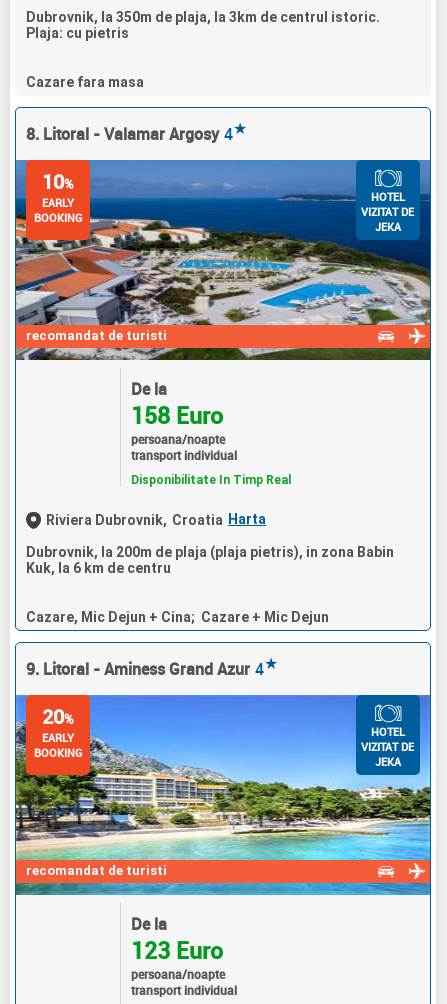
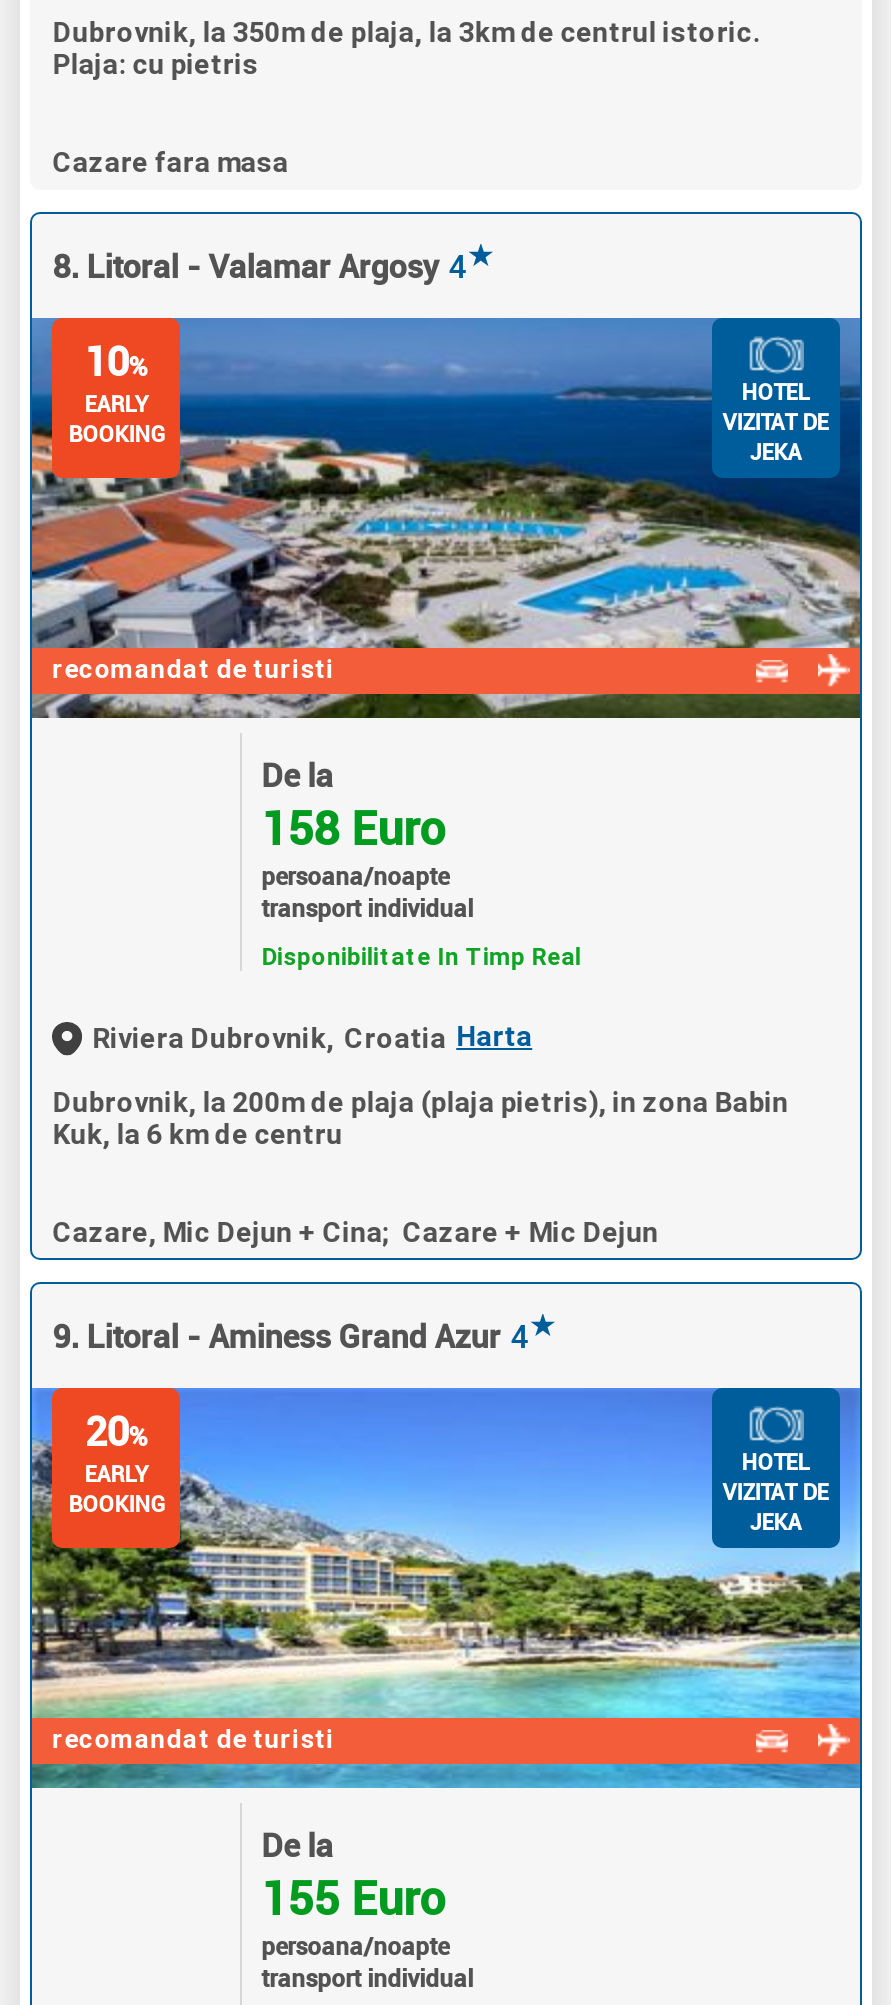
[131,934,223,965] 123 Euro -> [261,1867,445,1929] 155 Euro

